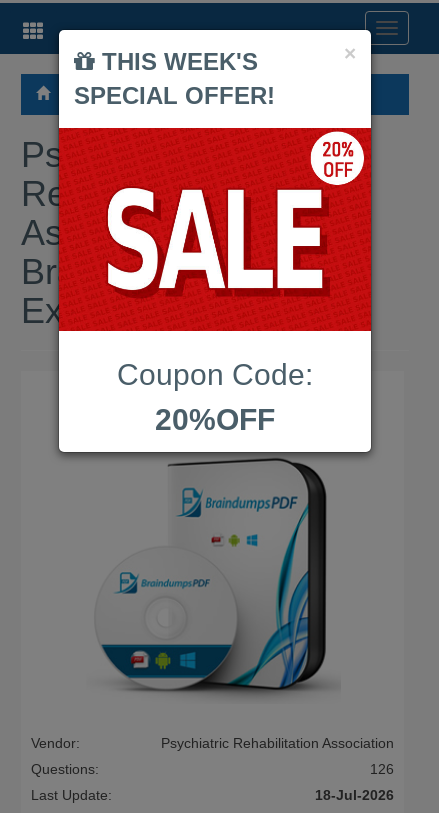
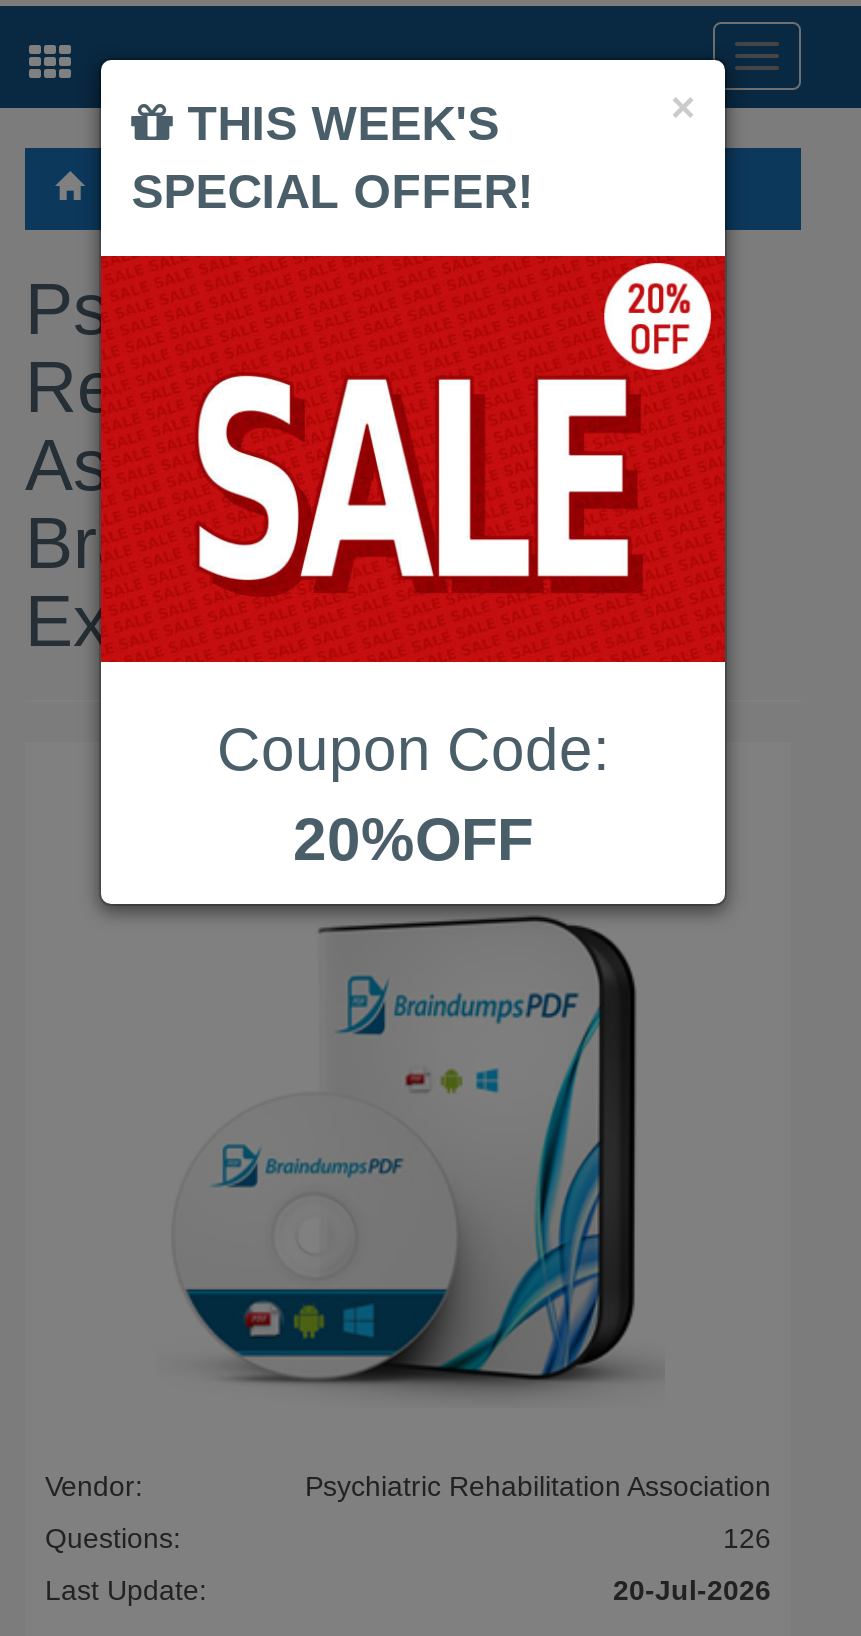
[315,787,394,803] 18-Jul-2026 -> [613,1575,771,1607] 20-Jul-2026

